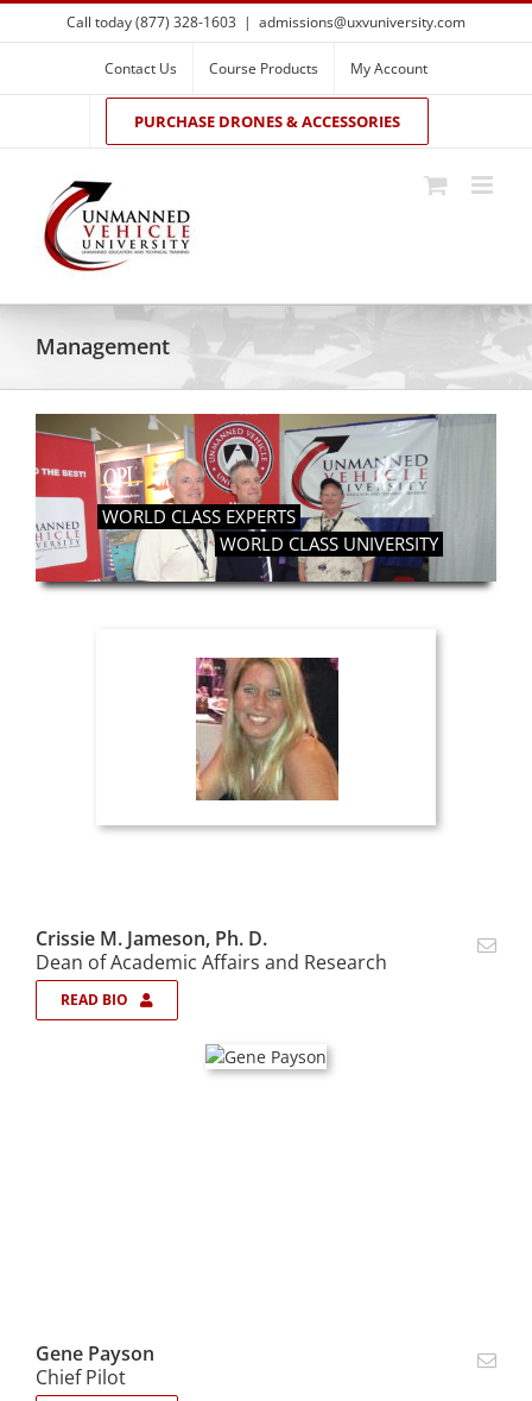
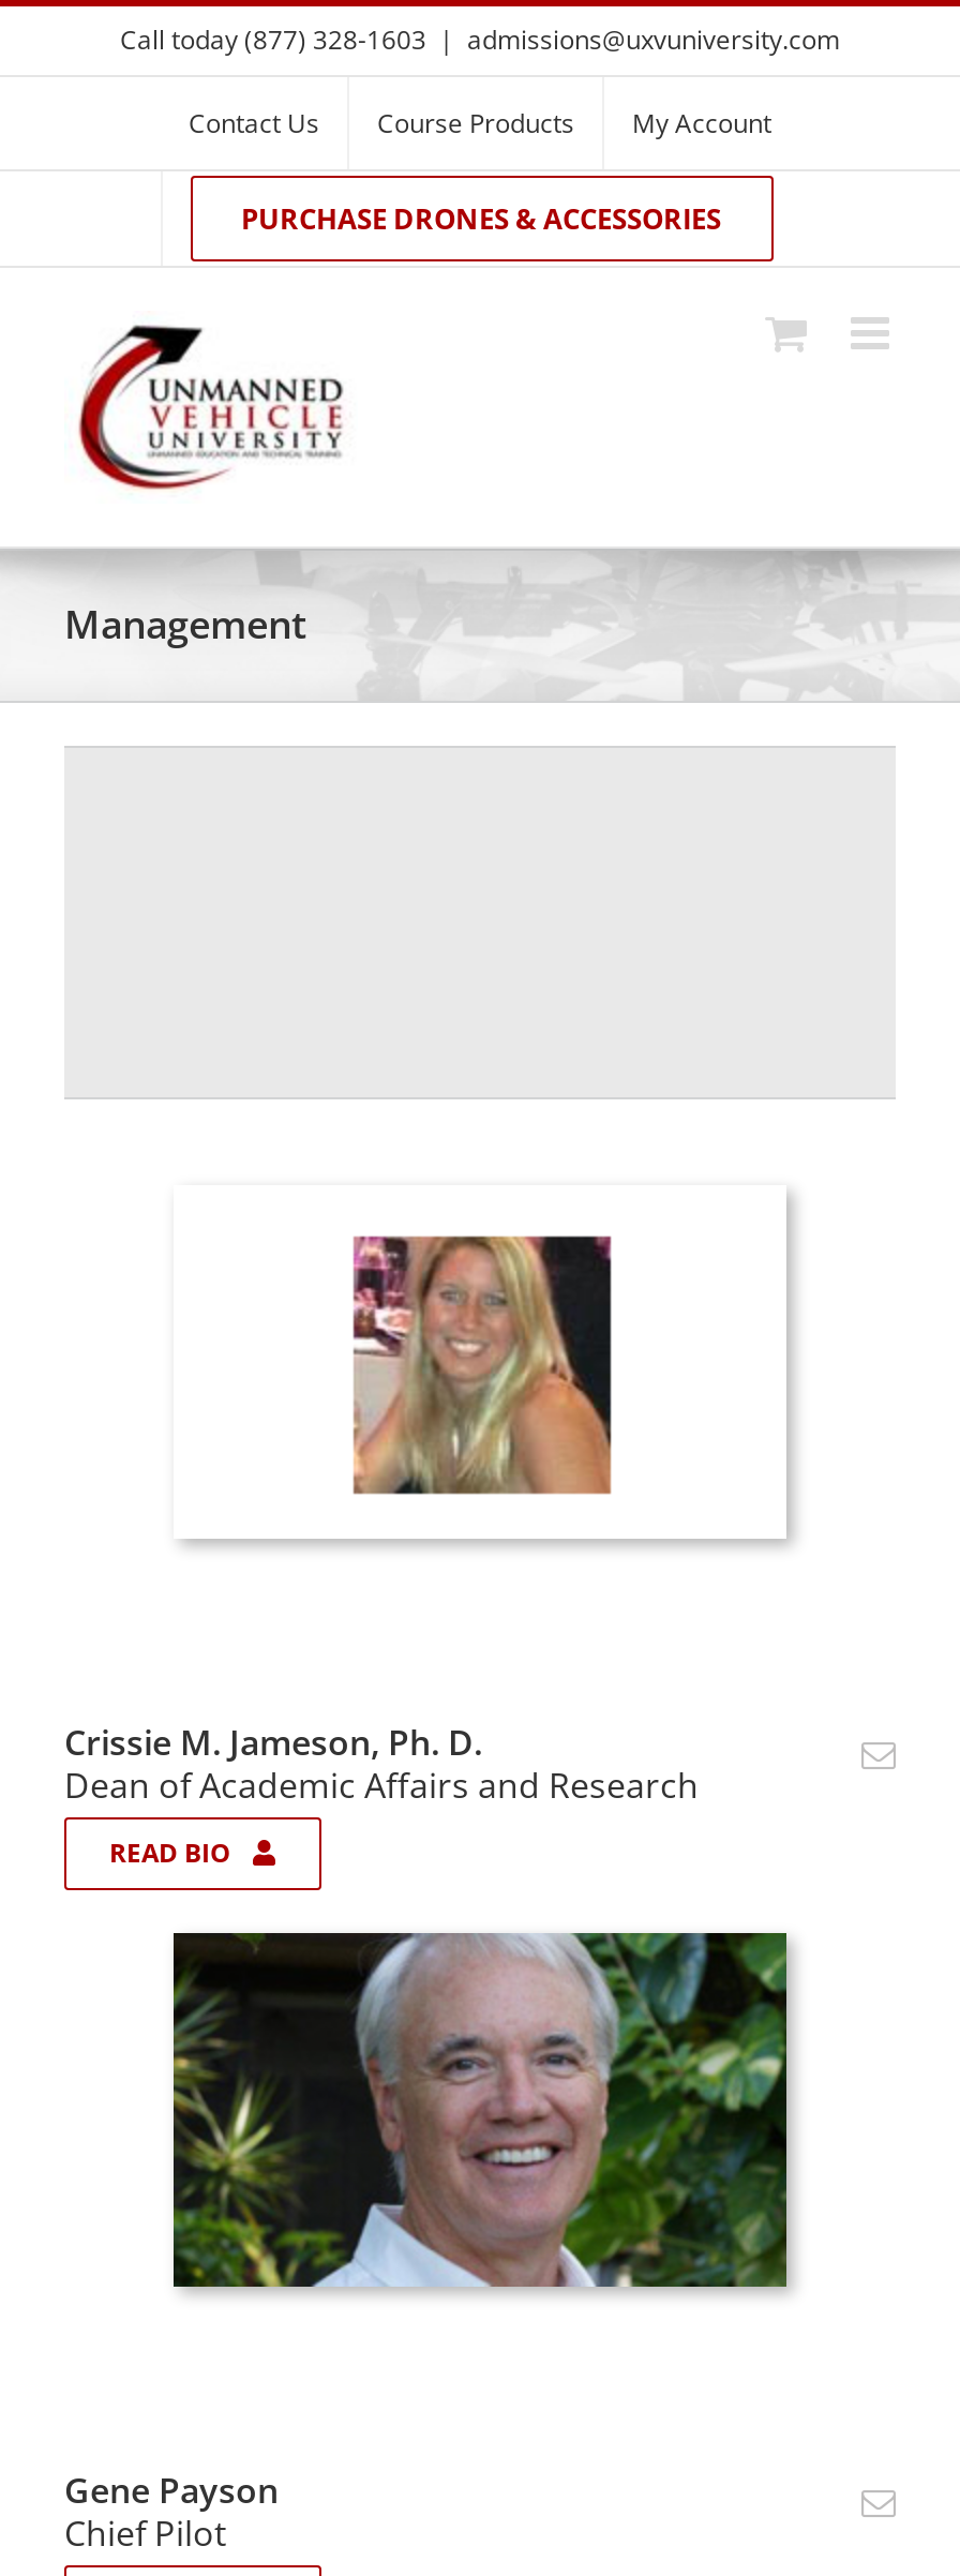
[34,413,496,589] [image] | WORLD CLASS EXPERTS | WORLD CLASS UNIVERSITY -> none
none -> [171,1931,795,2295] [image]

